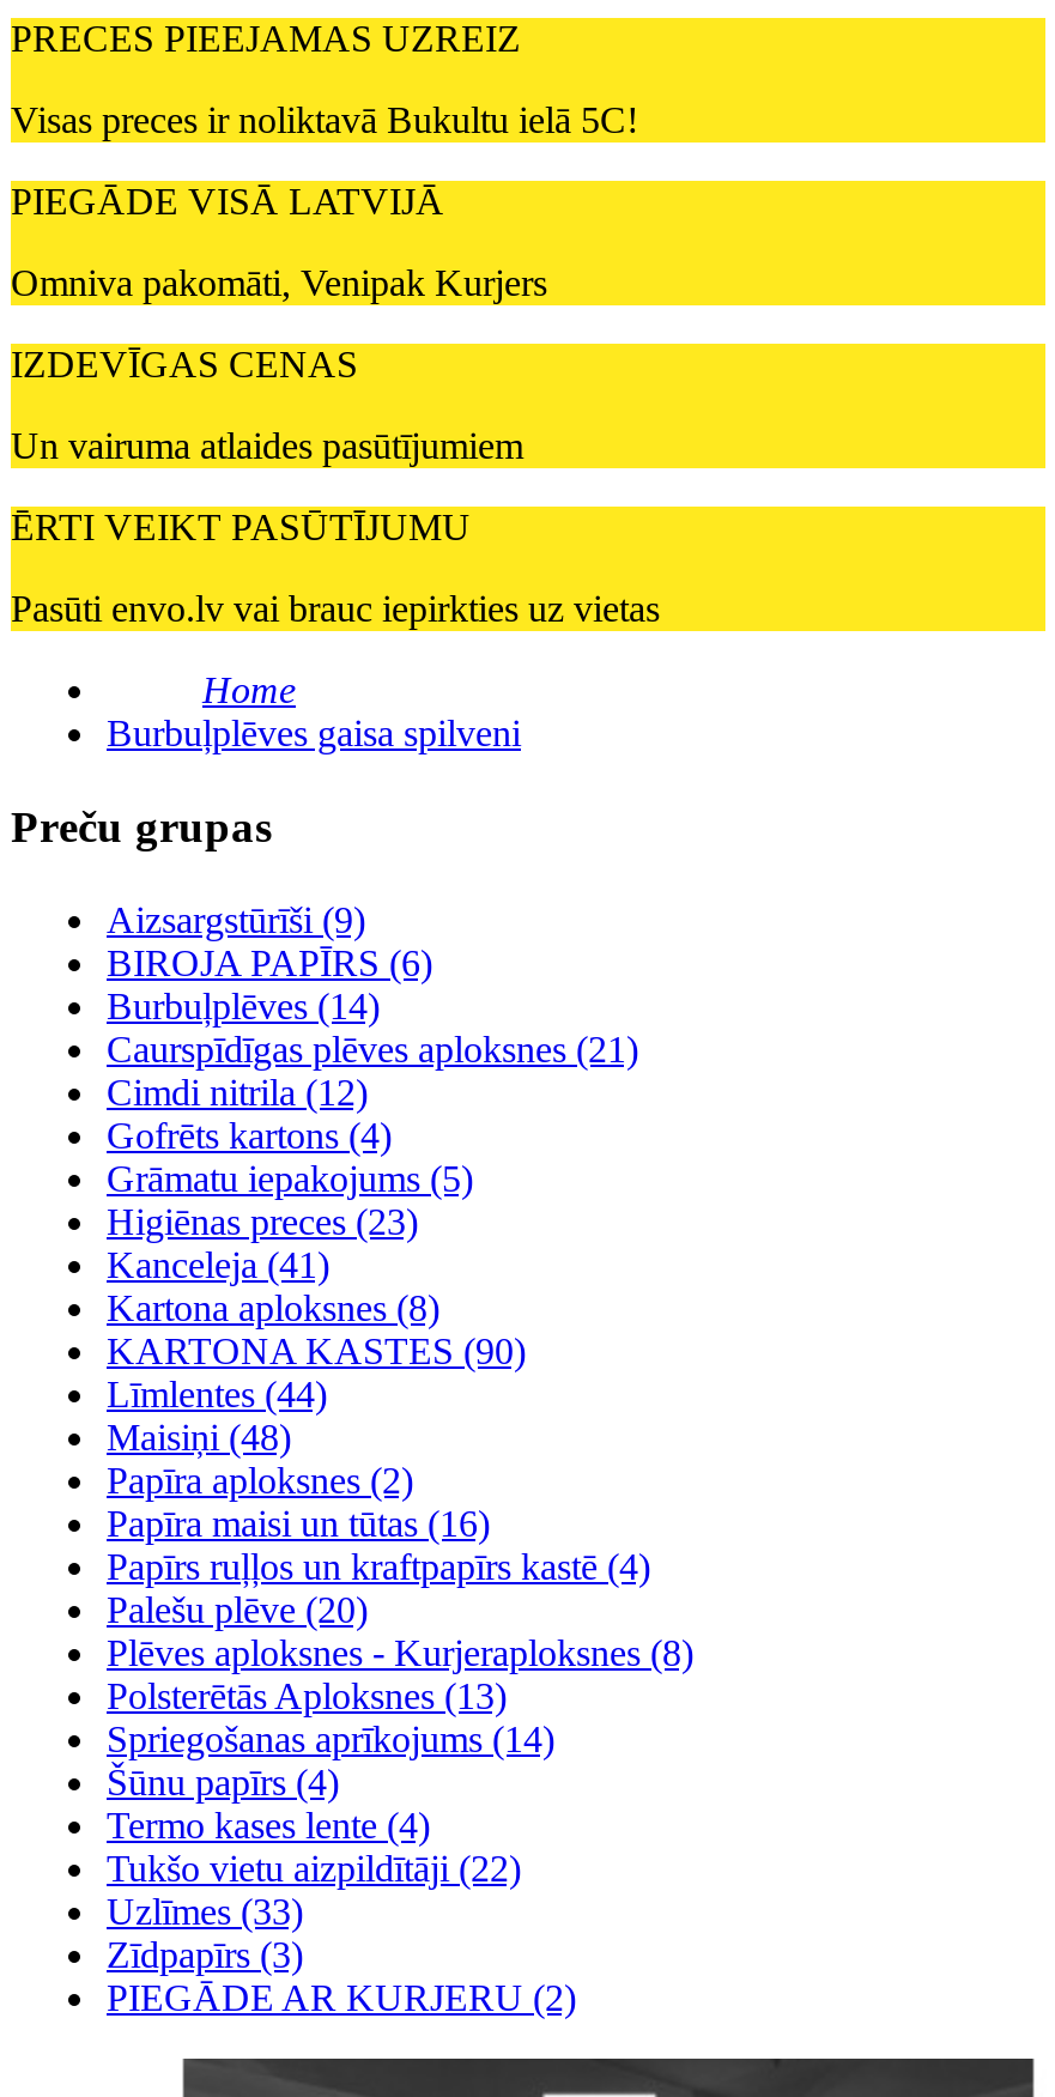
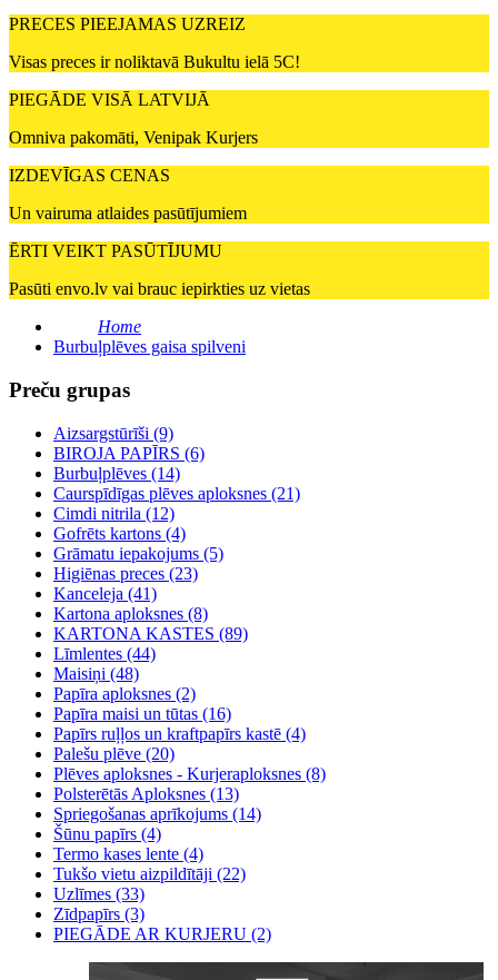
[107,1330,526,1370] KARTONA KASTES (90) -> [53,624,248,643] KARTONA KASTES (89)

